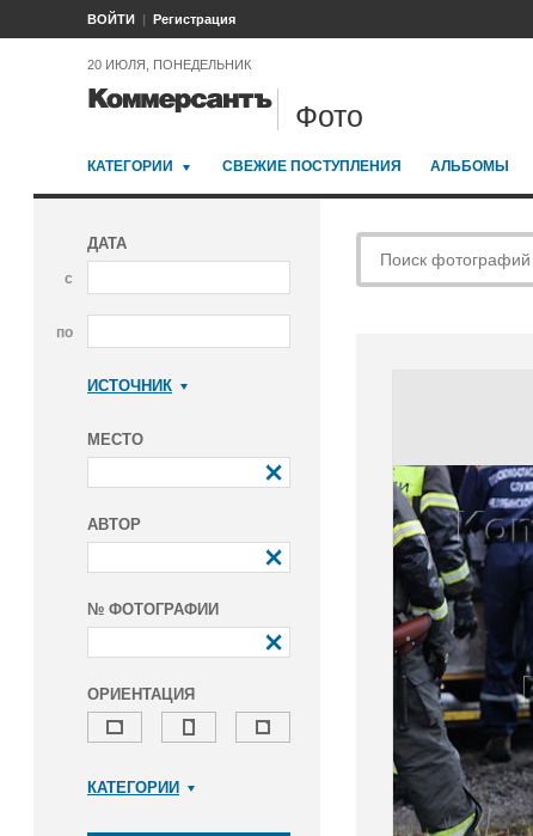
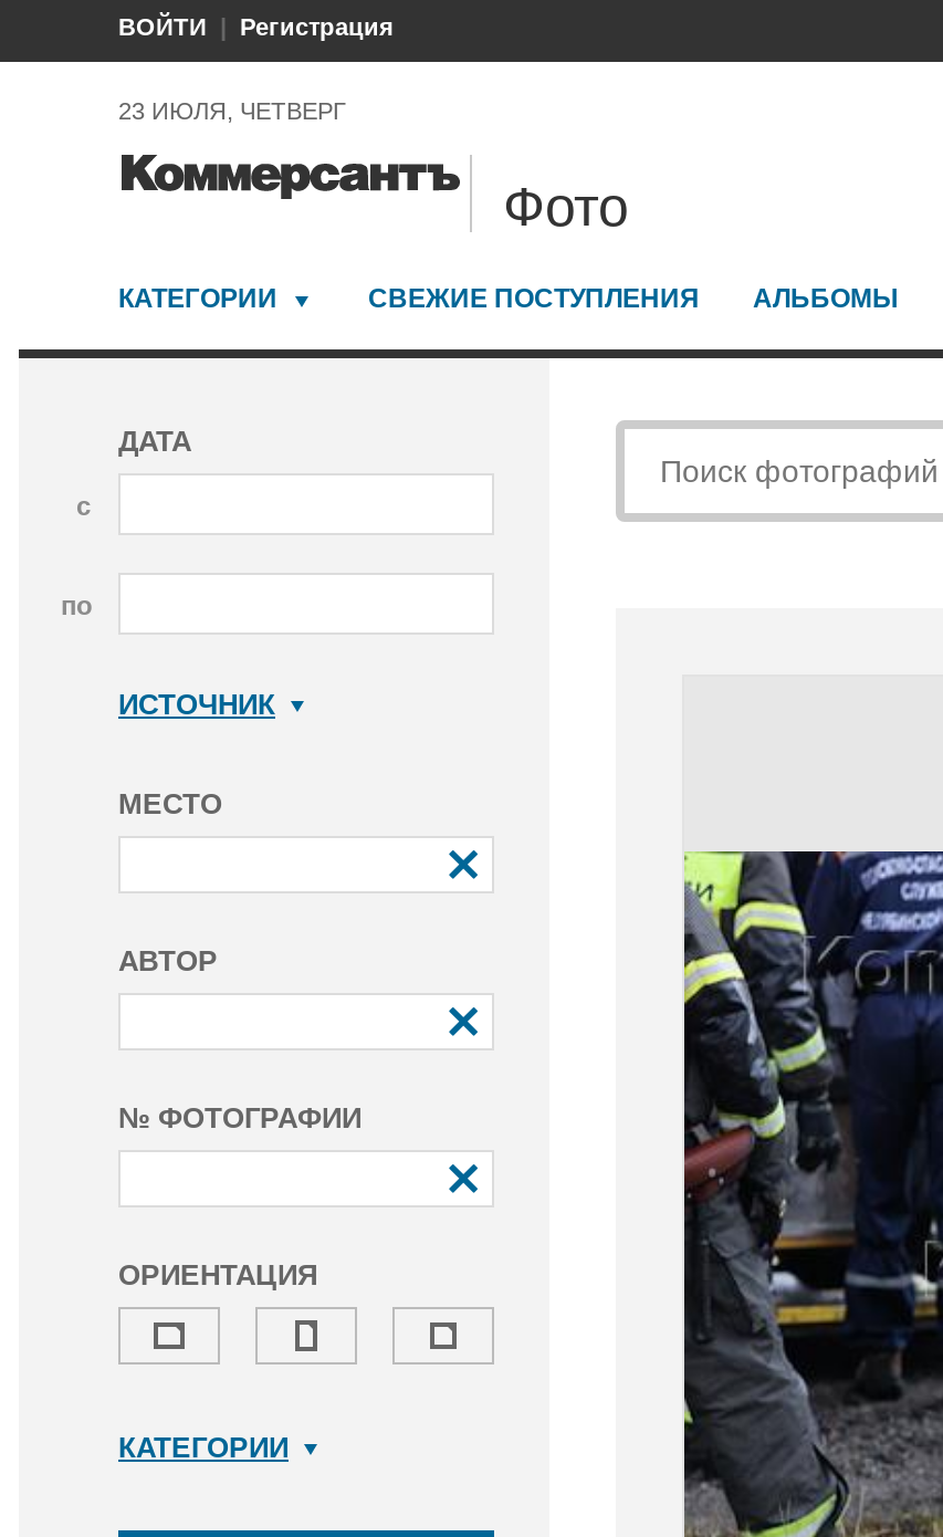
[87,57,251,72] 20 ИЮЛЯ, ПОНЕДЕЛЬНИК -> [118,97,346,124] 23 ИЮЛЯ, ЧЕТВЕРГ

